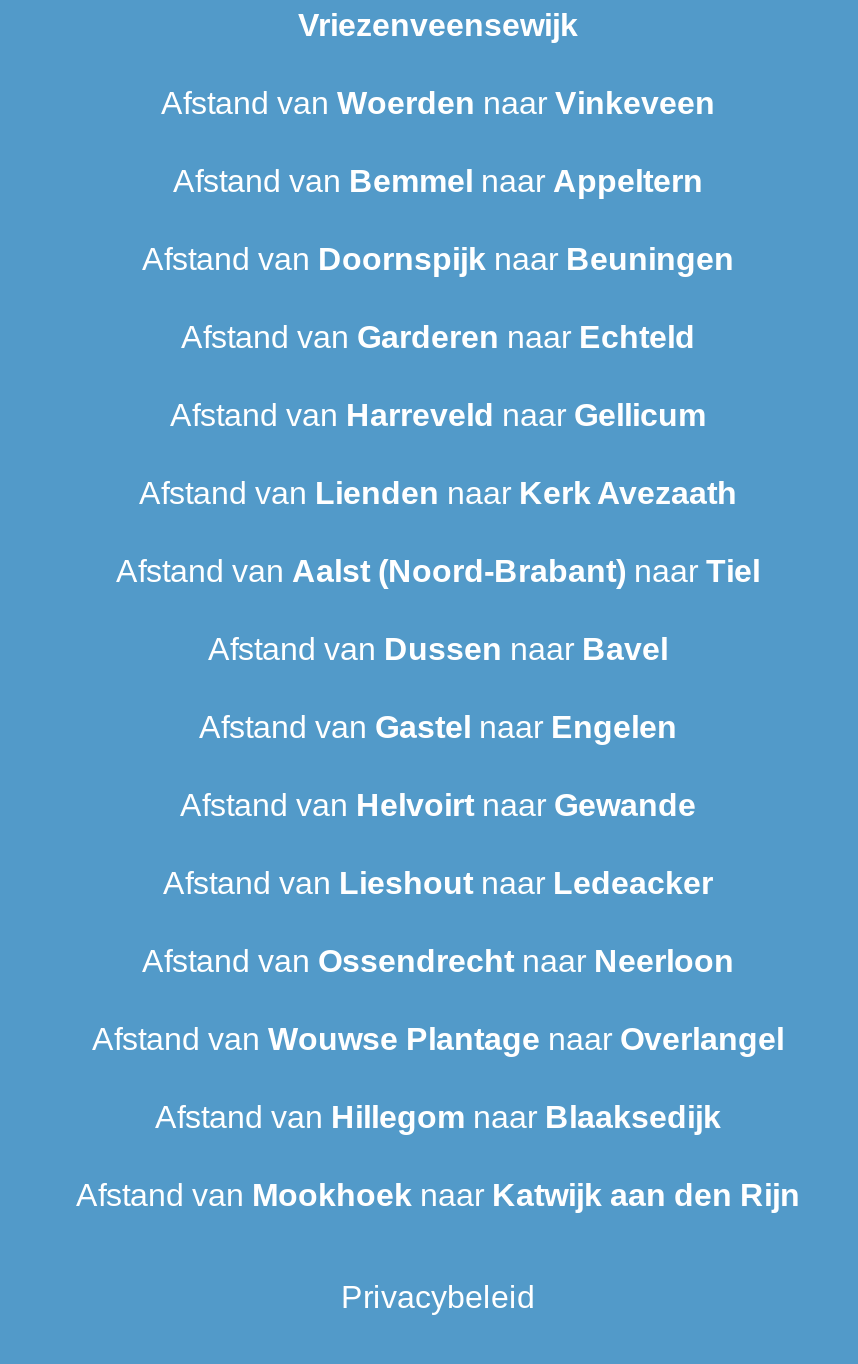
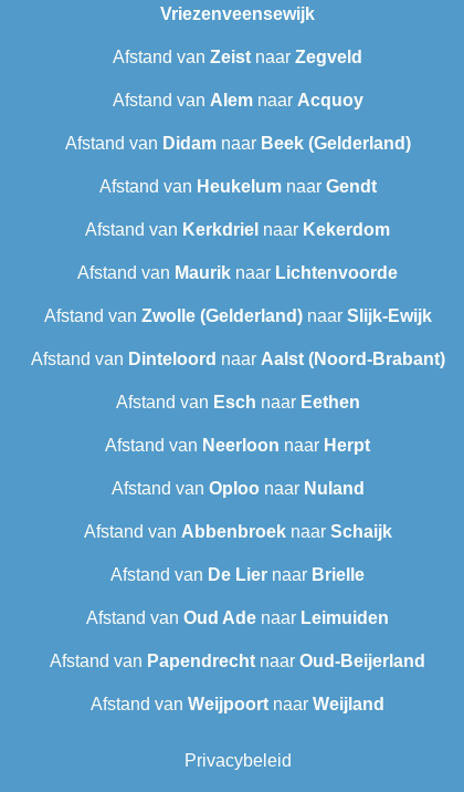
[76,86,800,1212] Afstand van Woerden naar Vinkeveen | Afstand van Bemmel naar Appeltern | Afstand van Doornspijk naar Beuningen | Afstand van Garderen naar Echteld | Afstand van Harreveld naar Gellicum | Afstand van Lienden naar Kerk Avezaath | Afstand van Aalst (Noord-Brabant) naar Tiel | Afstand van Dussen naar Bavel | Afstand van Gastel naar Engelen | Afstand van Helvoirt naar Gewande | Afstand van Lieshout naar Ledeacker | Afstand van Ossendrecht naar Neerloon | Afstand van Wouwse Plantage naar Overlangel | Afstand van Hillegom naar Blaaksedijk | Afstand van Mookhoek naar Katwijk aan den Rijn -> [30,48,445,713] Afstand van Zeist naar Zegveld | Afstand van Alem naar Acquoy | Afstand van Didam naar Beek (Gelderland) | Afstand van Heukelum naar Gendt | Afstand van Kerkdriel naar Kekerdom | Afstand van Maurik naar Lichtenvoorde | Afstand van Zwolle (Gelderland) naar Slijk-Ewijk | Afstand van Dinteloord naar Aalst (Noord-Brabant) | Afstand van Esch naar Eethen | Afstand van Neerloon naar Herpt | Afstand van Oploo naar Nuland | Afstand van Abbenbroek naar Schaijk | Afstand van De Lier naar Brielle | Afstand van Oud Ade naar Leimuiden | Afstand van Papendrecht naar Oud-Beijerland | Afstand van Weijpoort naar Weijland

